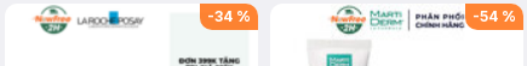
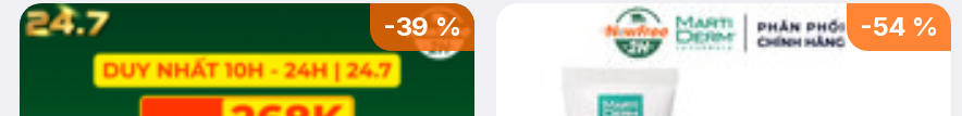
[207,7,251,25] -34% -> [383,10,461,42] -39%

